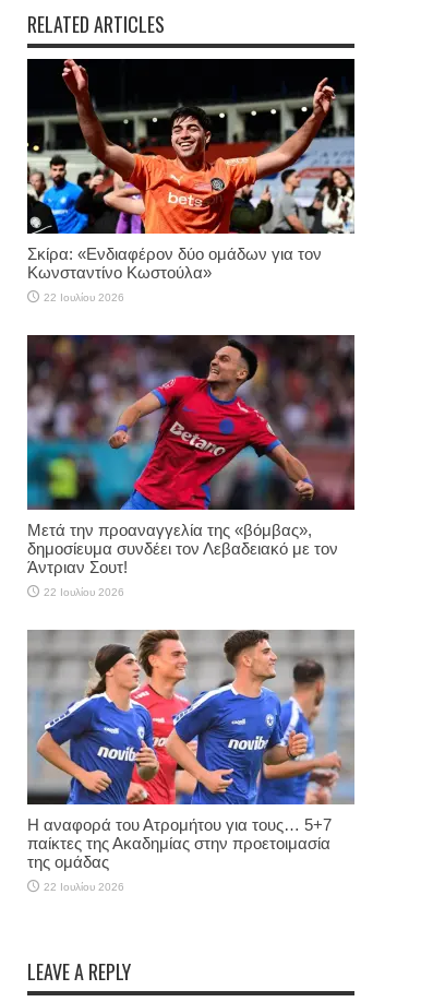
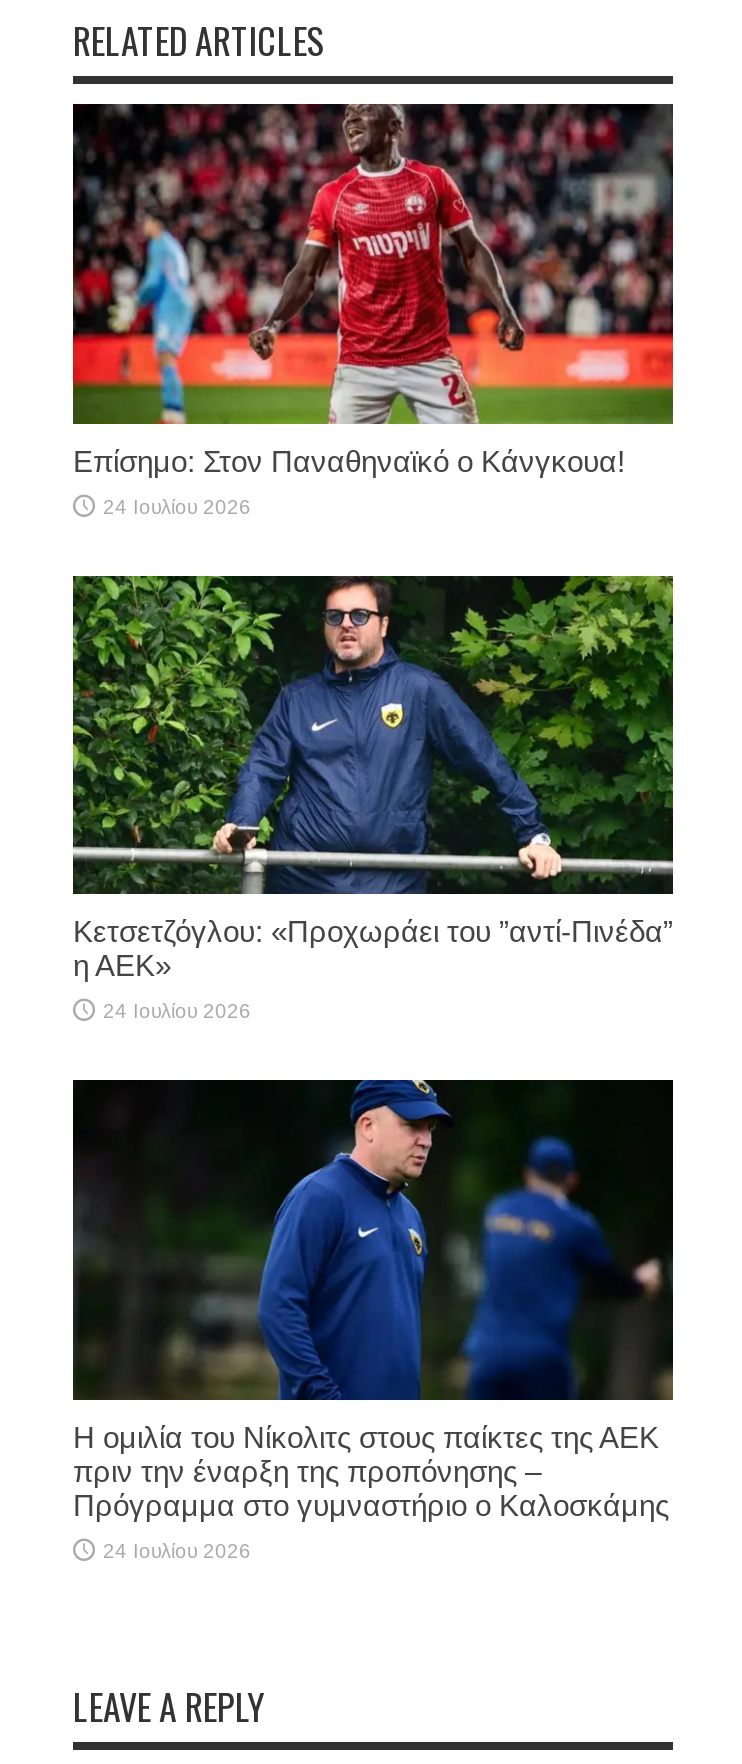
[26,58,354,282] [image] | Σκίρα: «Ενδιαφέρον δύο ομάδων για τον | Κωνσταντίνο Κωστούλα» -> [71,102,675,478] [image] | Επίσημο: Στον Παναθηναϊκό ο Κάνγκουα!
[44,292,124,304] 22 Ιουλίου 2026 -> [103,496,251,518] 24 Ιουλίου 2026
[26,334,356,576] [image] | Μετά την προαναγγελία της «βόμβας», | δημοσίευμα συνδέει τον Λεβαδειακό με τον | Άντριαν Σουτ! -> [71,574,675,983] [image] | Κετσετζόγλου: «Προχωράει του ”αντί-Πινέδα” | η ΑΕΚ»
[44,586,124,598] 22 Ιουλίου 2026 -> [103,1001,251,1023] 24 Ιουλίου 2026
[28,629,353,770] [image] -> [73,1078,673,1402] [image]
[27,815,332,871] Η αναφορά του Ατρομήτου για τους… 5+7 | παίκτες της Ακαδημίας στην προετοιμασία | της ομάδας -> [73,1420,669,1522] Η ομιλία του Νίκολιτς στους παίκτες της ΑΕΚ | πριν την έναρξη της προπόνησης – | Πρόγραμμα στο γυμναστήριο ο Καλοσκάμης
[44,881,124,893] 22 Ιουλίου 2026 -> [103,1540,251,1562] 24 Ιουλίου 2026

